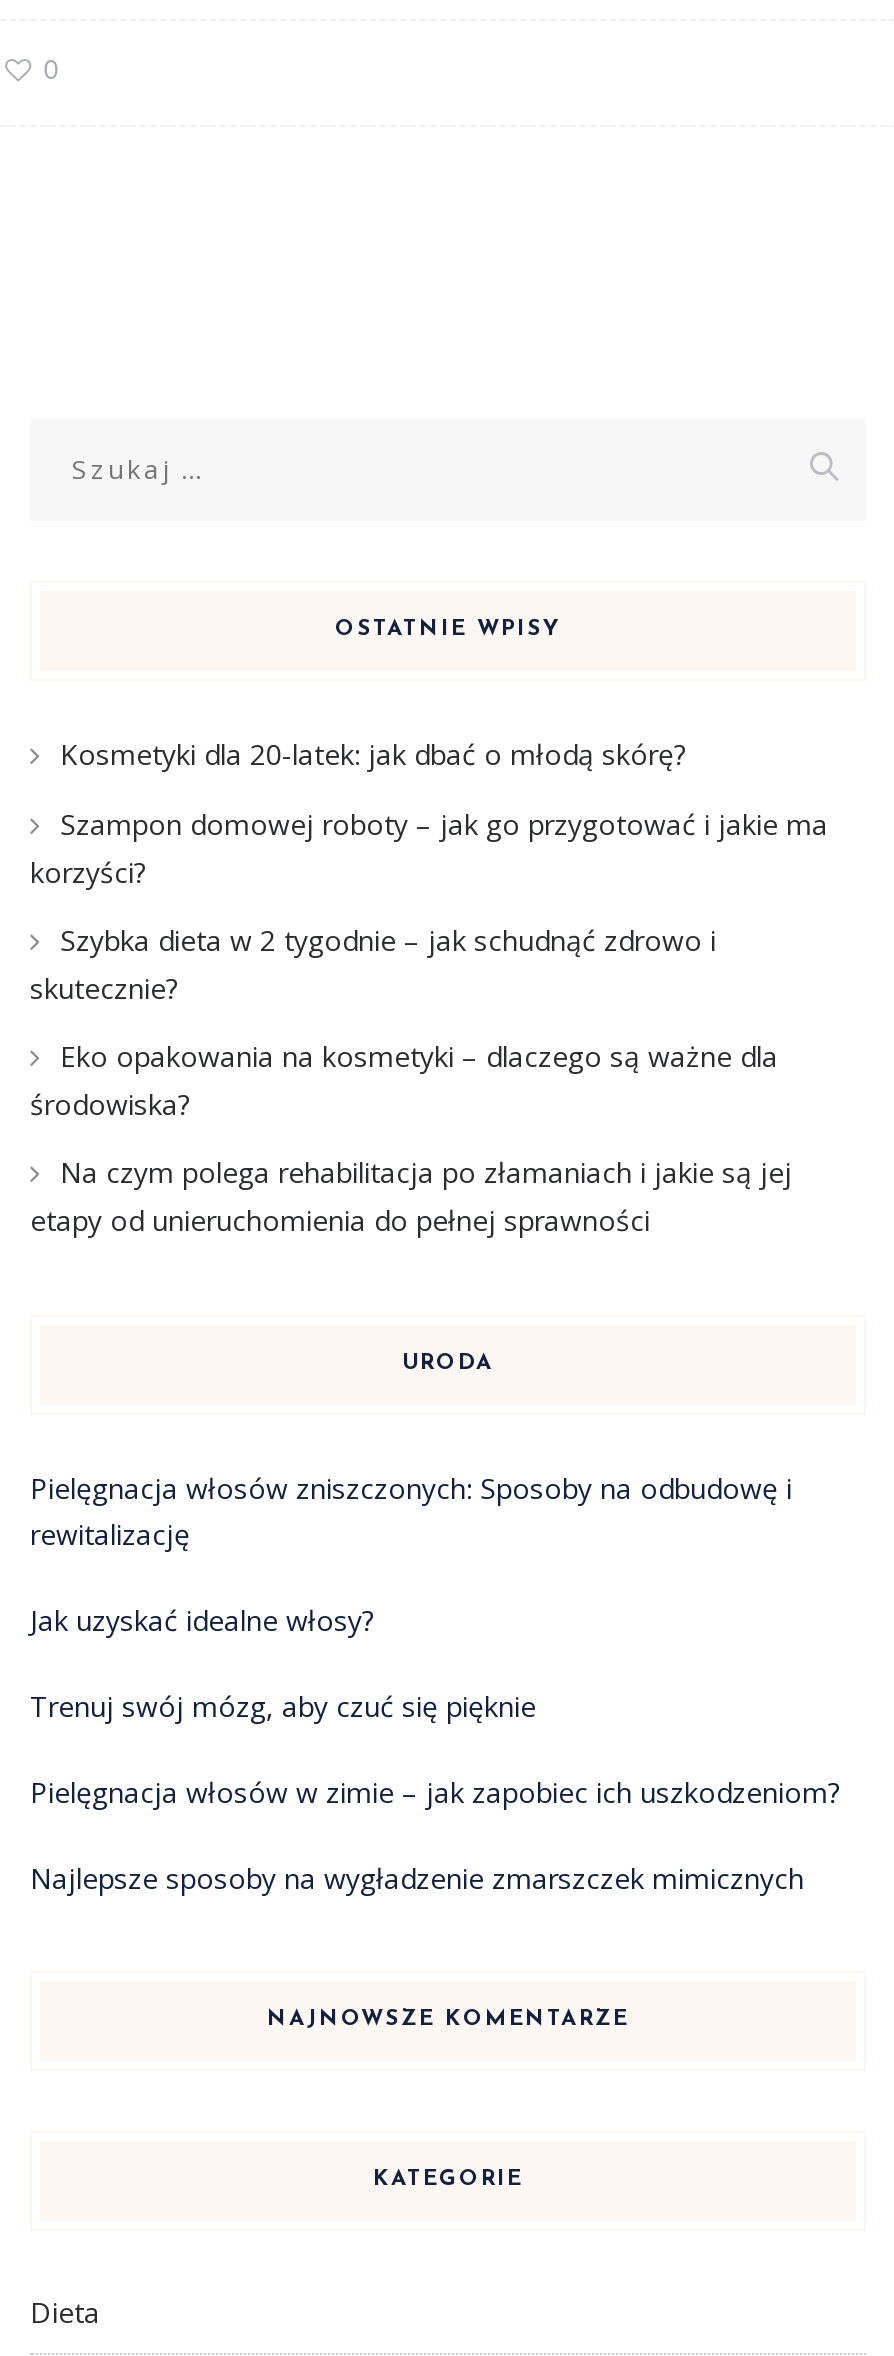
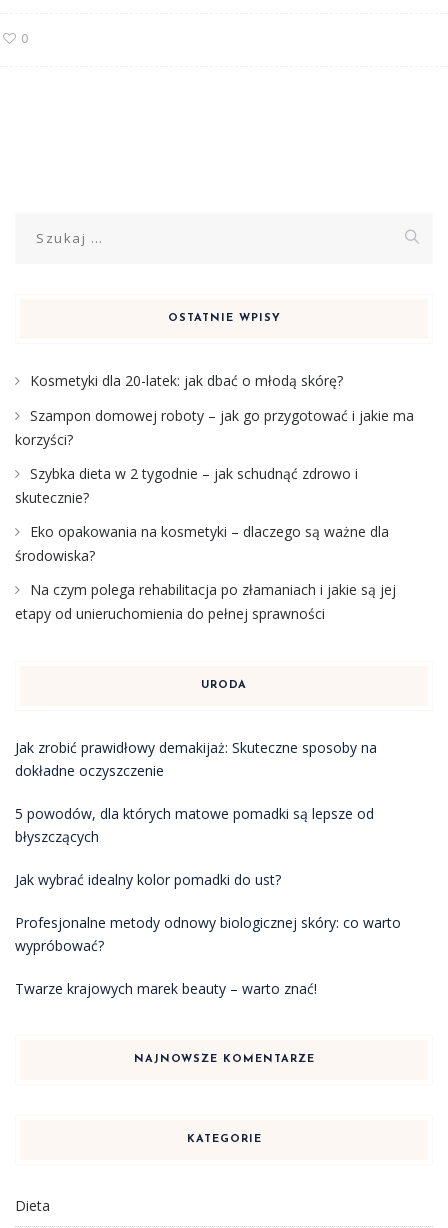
[30,1468,792,1552] Pielęgnacja włosów zniszczonych: Sposoby na odbudowę i | rewitalizację -> [15,738,377,780] Jak zrobić prawidłowy demakijaż: Skuteczne sposoby na | dokładne oczyszczenie
[30,1600,374,1638] Jak uzyskać idealne włosy? -> [15,804,374,846] 5 powodów, dla których matowe pomadki są lepsze od | błyszczących
[30,1686,536,1724] Trenuj swój mózg, aby czuć się pięknie -> [15,870,281,889] Jak wybrać idealny kolor pomadki do ust?
[30,1772,840,1810] Pielęgnacja włosów w zimie – jak zapobiec ich uszkodzeniom? -> [15,913,401,955] Profesjonalne metody odnowy biologicznej skóry: co warto | wypróbować?
[30,1858,804,1896] Najlepsze sposoby na wygładzenie zmarszczek mimicznych -> [15,979,317,998] Twarze krajowych marek beauty – warto znać!

